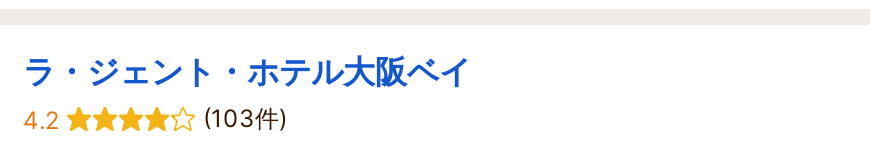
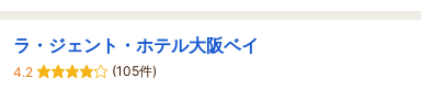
[203,102,287,132] (103件) -> [112,62,157,79] (105件)

